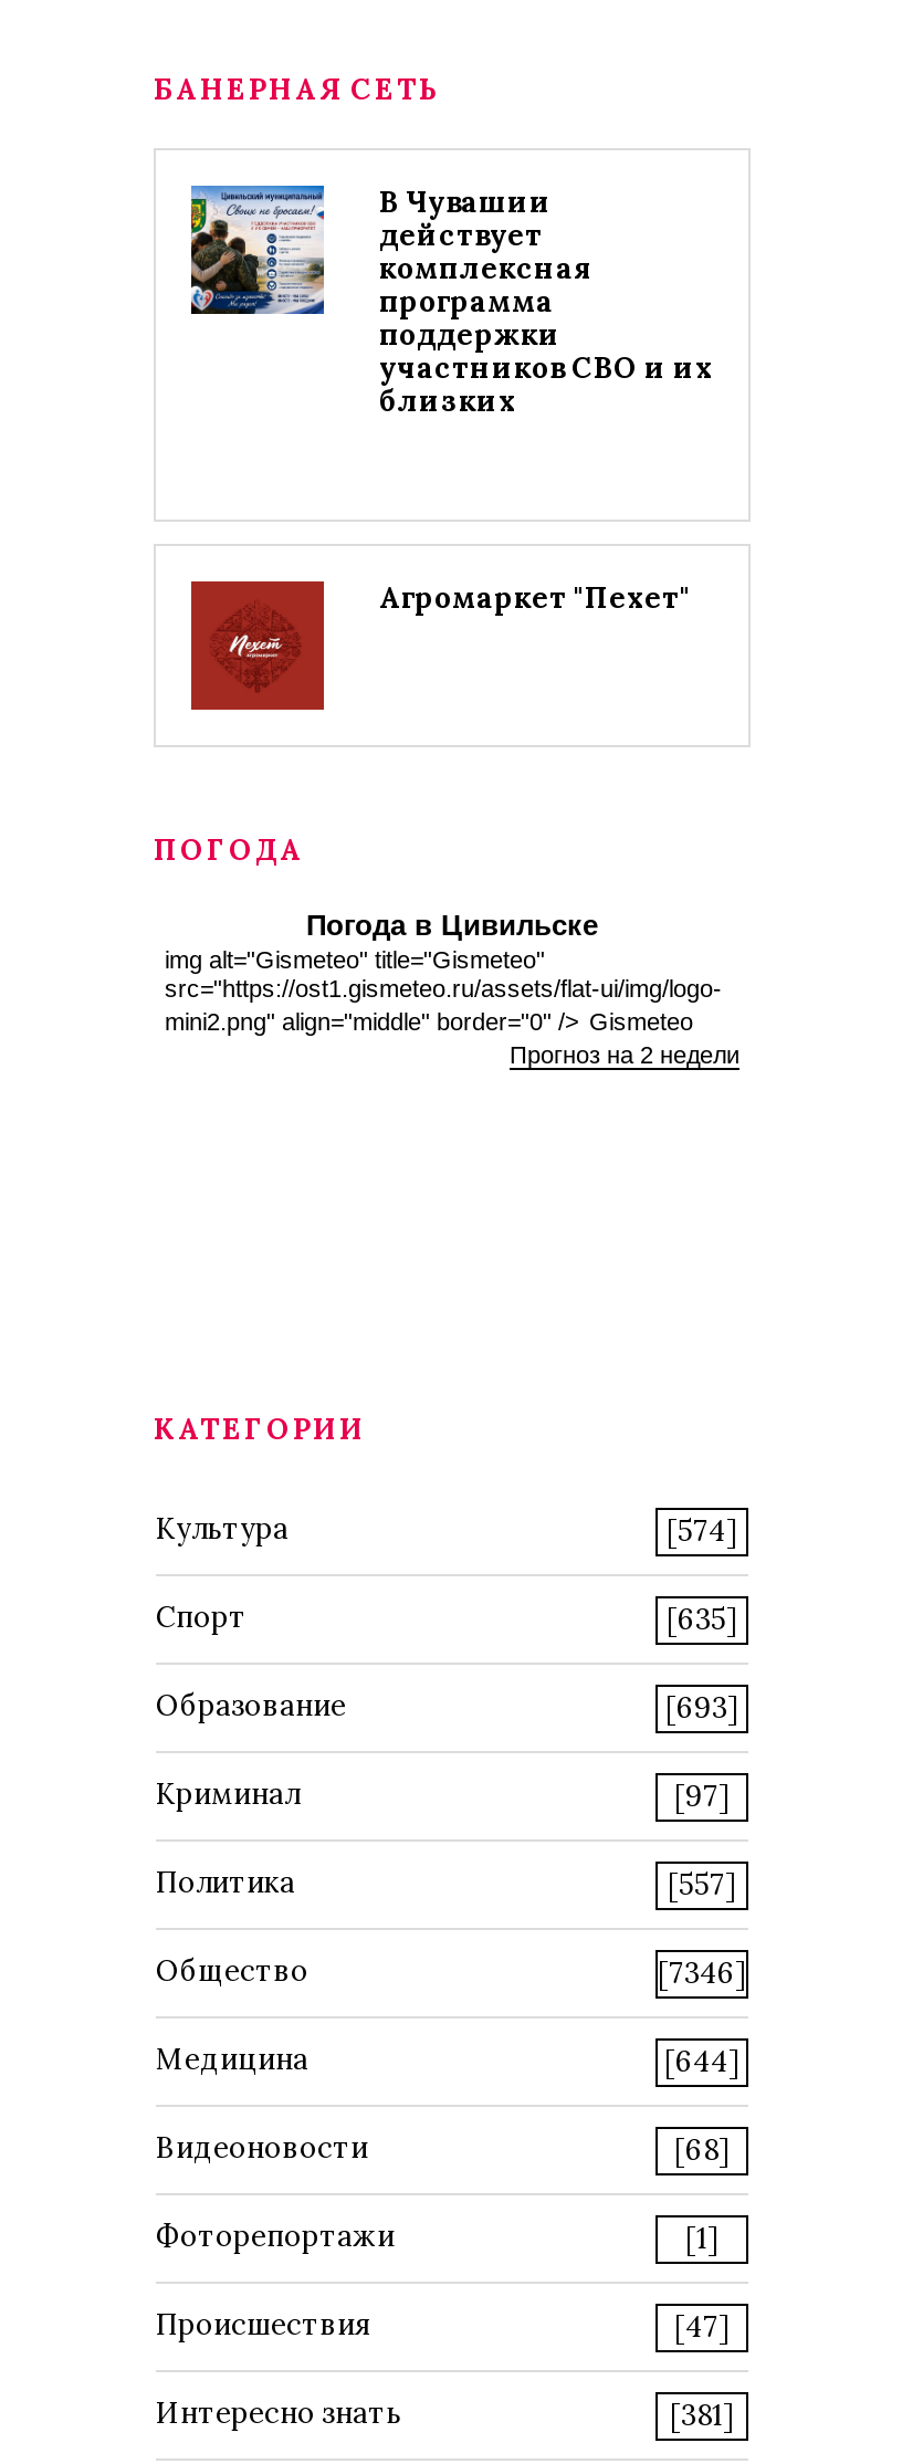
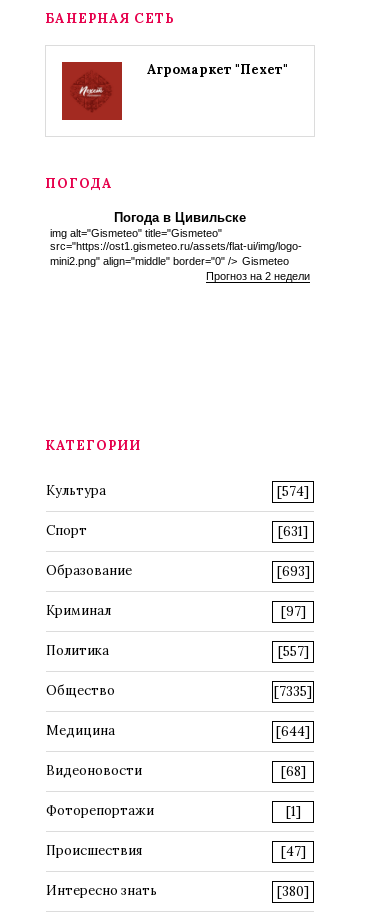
[189,184,713,420] [image] | В Чувашии | действует | комплексная | программа | поддержки | участников СВО и их | близких -> none
[667,1601,737,1638] [635] -> [278,523,308,540] [631]
[658,1954,746,1992] [7346] -> [274,683,312,700] [7335]
[670,2397,734,2434] [381] -> [277,883,309,900] [380]

